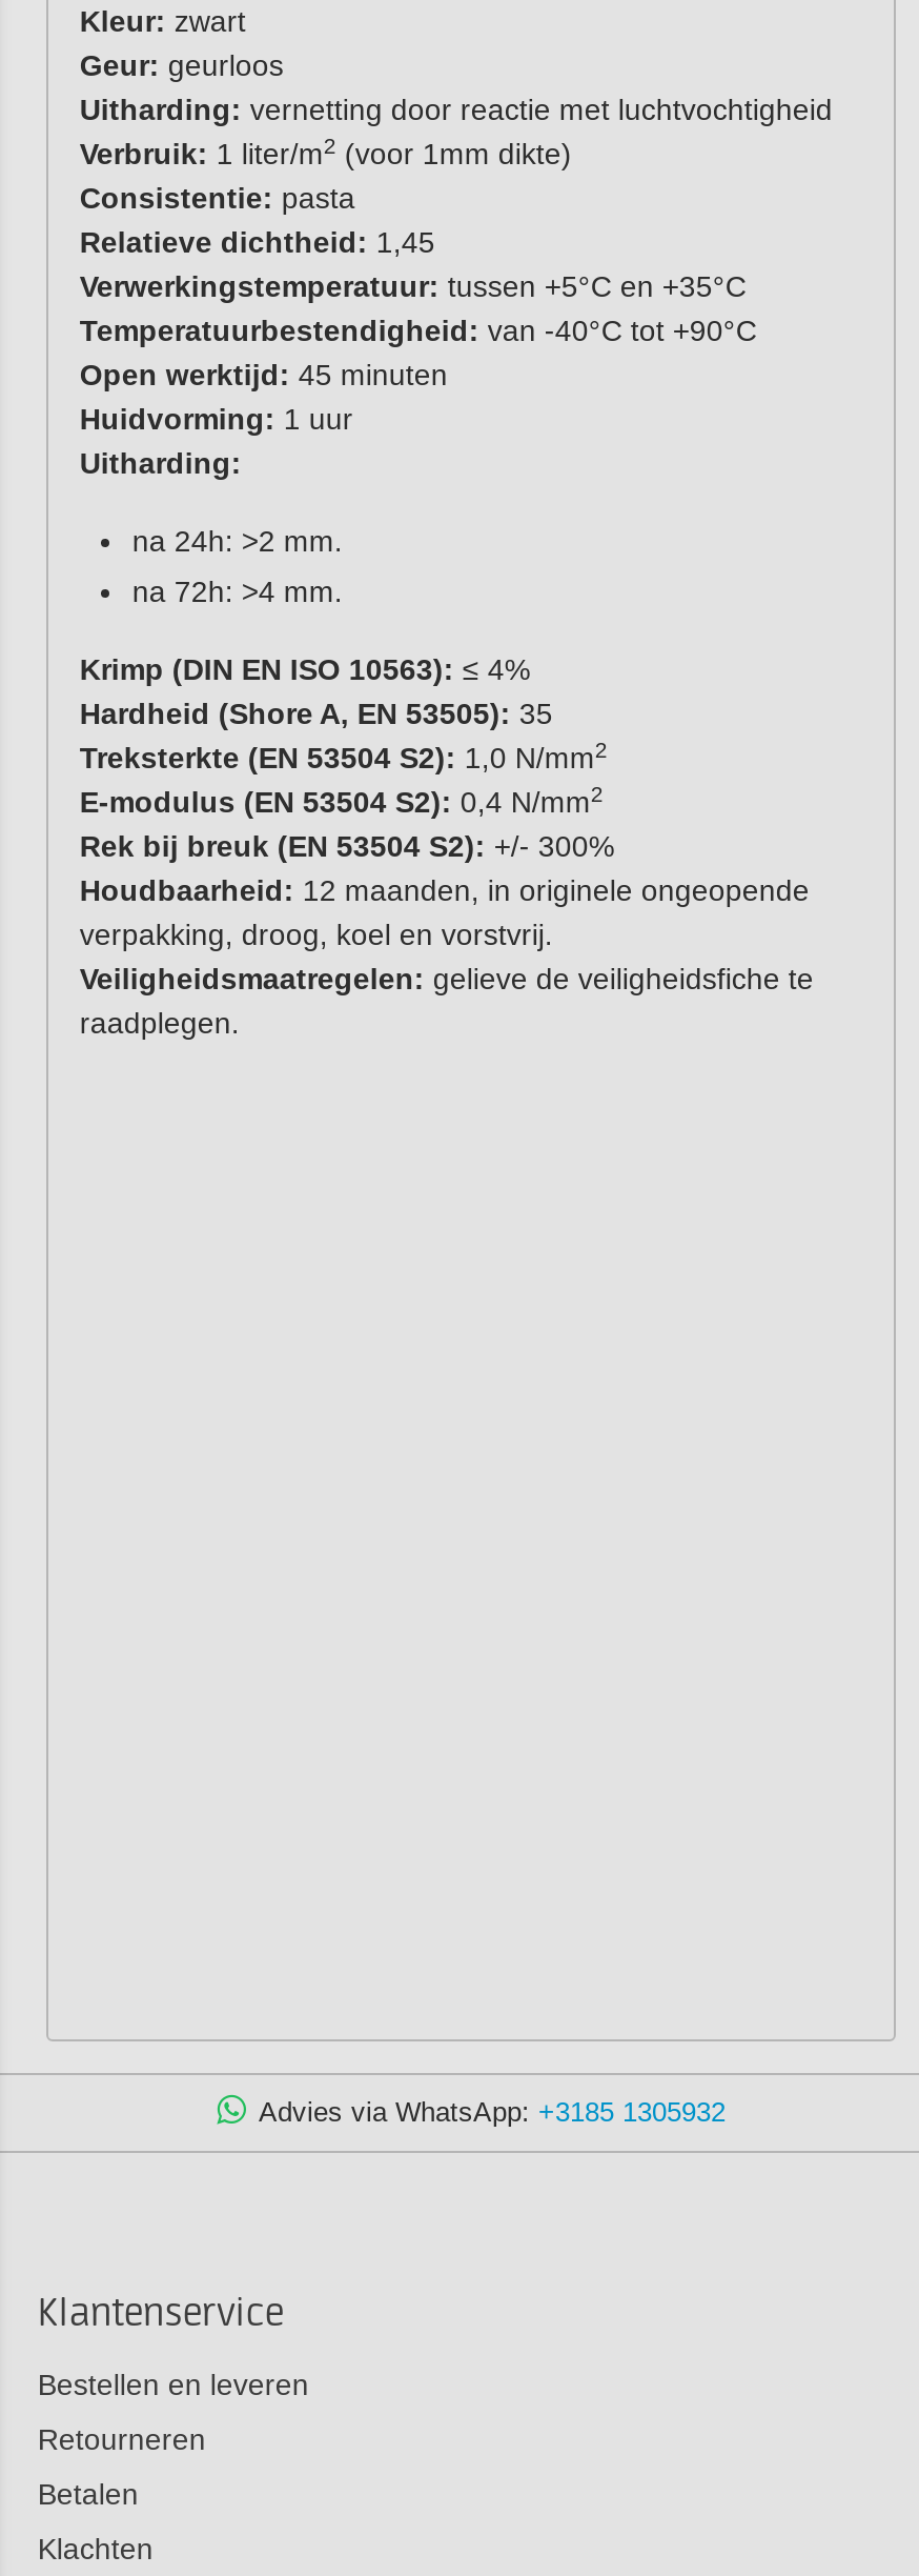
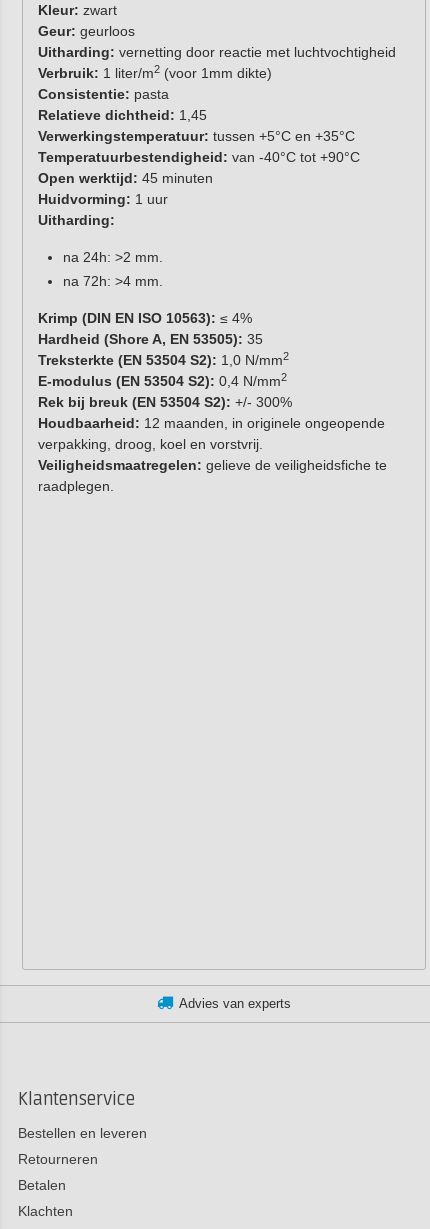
[252,2096,726,2127] Advies via WhatsApp: +3185 1305932 -> [176,996,291,1011] Advies van experts

